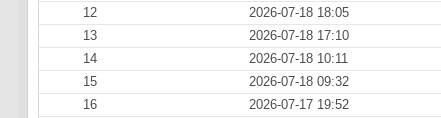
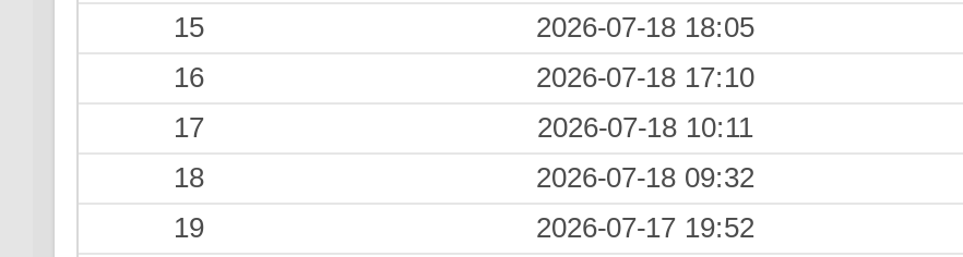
[82,5,96,20] 12 -> [174,11,204,44] 15
[82,28,96,43] 13 -> [174,61,204,94] 16
[82,51,96,66] 14 -> [174,111,204,144] 17
[82,74,96,89] 15 -> [174,161,204,194] 18
[82,97,96,112] 16 -> [174,211,204,244] 19

